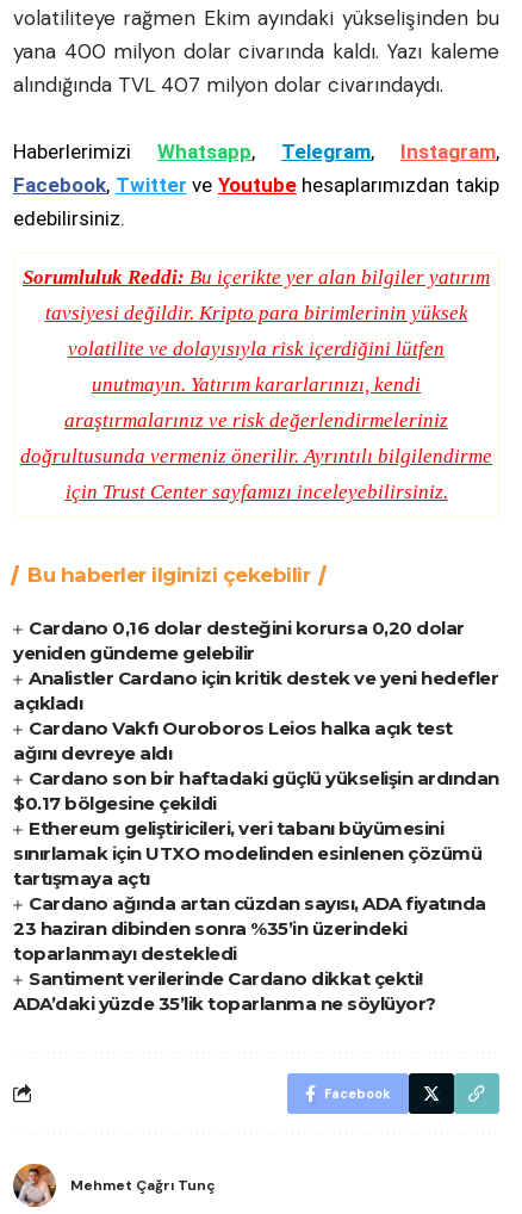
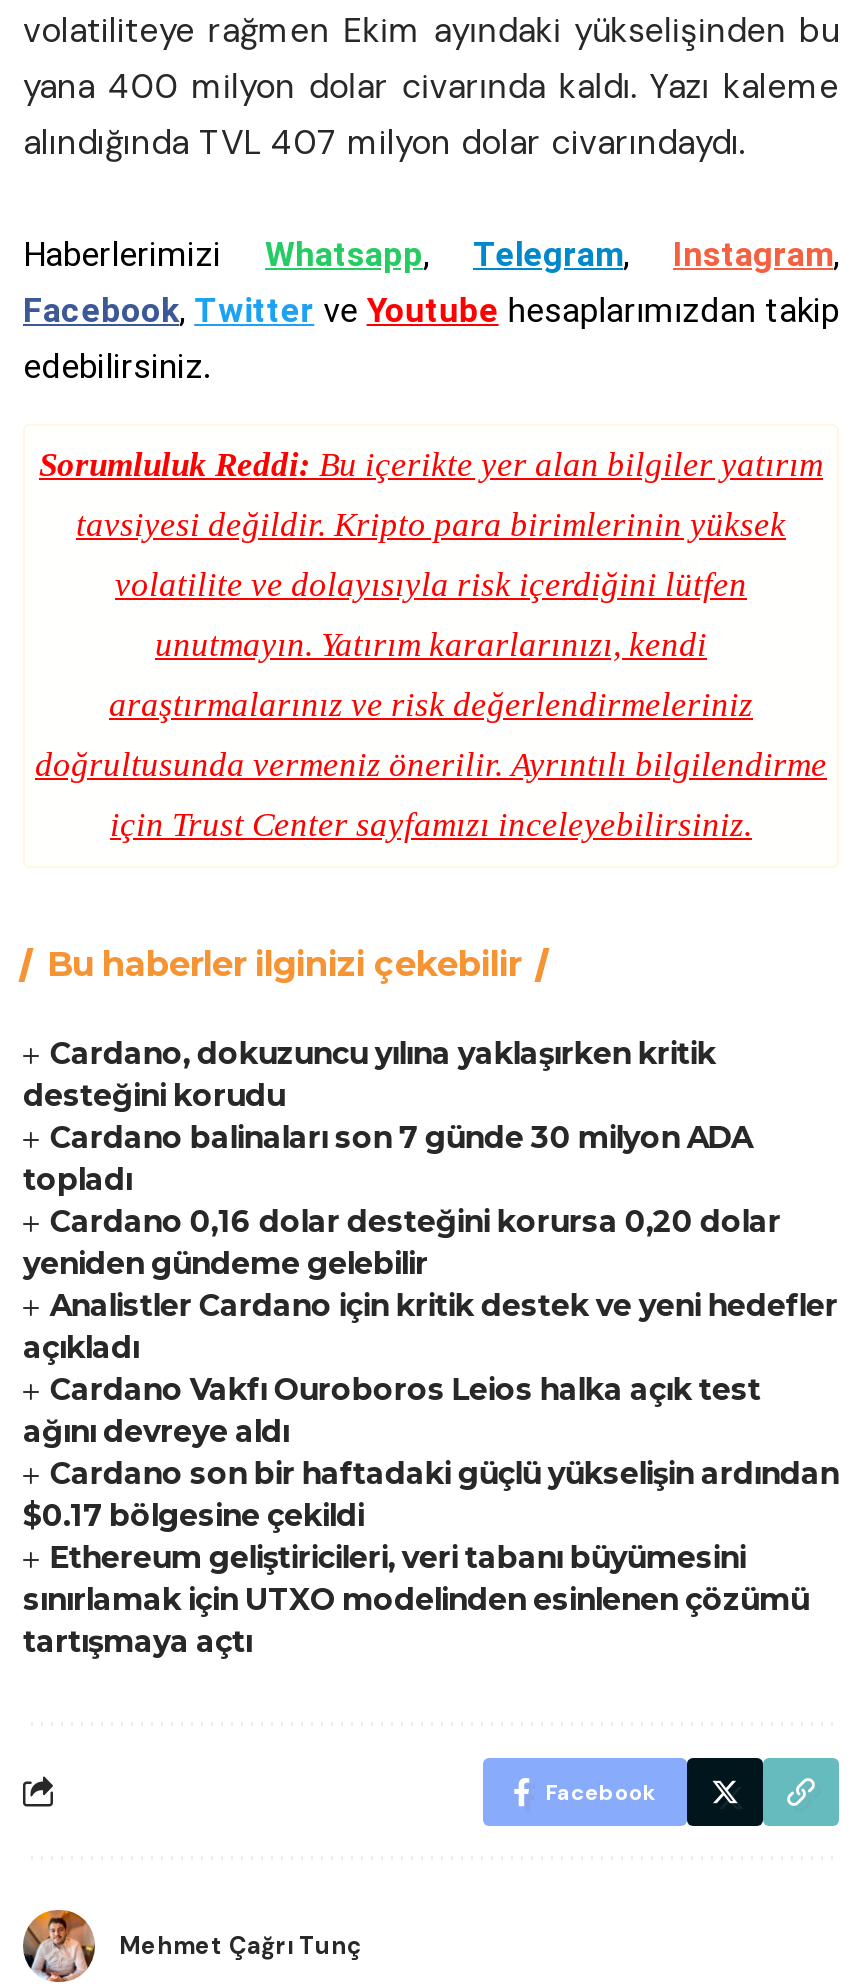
none -> [23,1033,752,1197] Cardano, dokuzuncu yılına yaklaşırken kritik | desteğini korudu | Cardano balinaları son 7 günde 30 milyon ADA | topladı
moved [13,616,499,889] -> [23,1201,839,1659]: Cardano 0,16 dolar desteğini korursa 0,20 dolar | yeniden gündeme gelebilir | Analistler Cardano için kritik destek ve yeni hedefler | ... | sınırlamak için UTXO modelinden esinlenen çözümü | tartışmaya açtı
[13,892,486,1014] Cardano ağında artan cüzdan sayısı, ADA fiyatında | 23 haziran dibinden sonra %35’in üzerindeki | toparlanmayı destekledi | Santiment verilerinde Cardano dikkat çekti! | ADA’daki yüzde 35’lik toparlanma ne söylüyor? -> none

